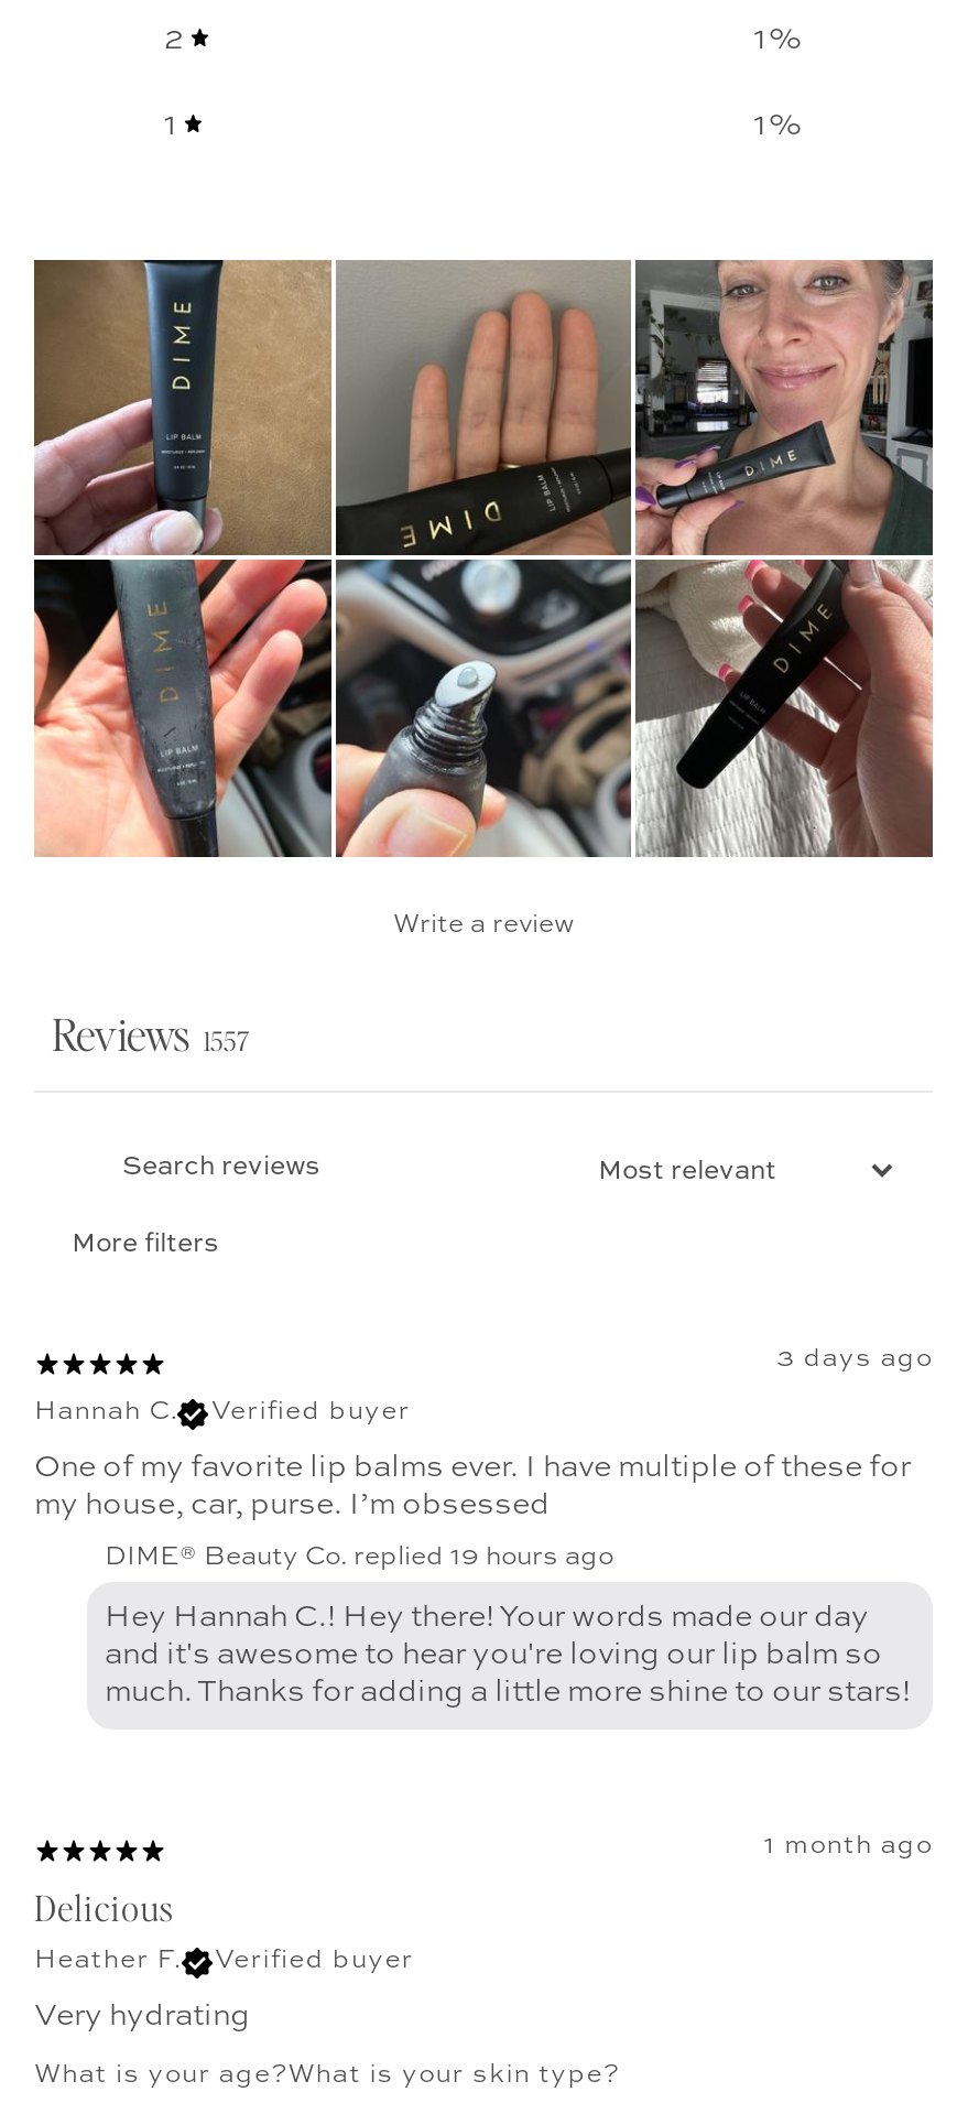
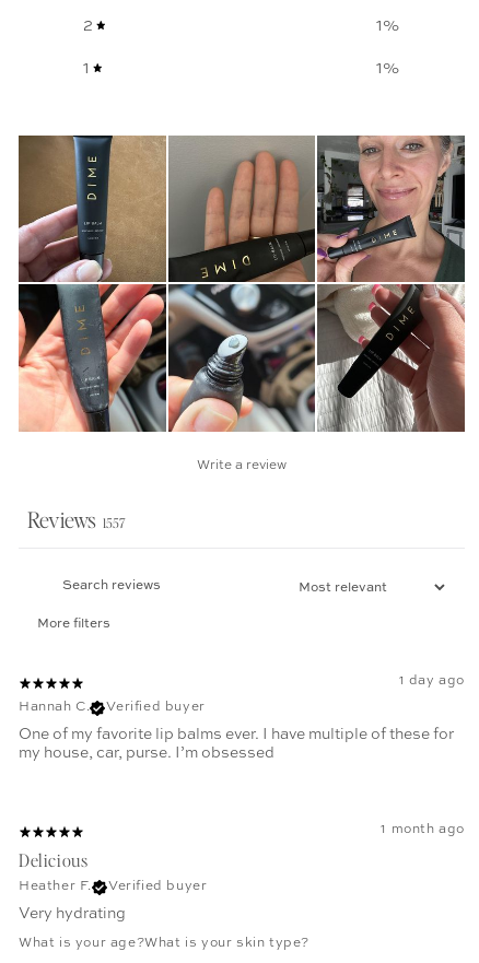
[776,1346,933,1373] 3 days ago -> [399,675,465,688] 1 day ago
[105,1545,911,1708] DIME® Beauty Co. replied 19 hours ago | Hey Hannah C.! Hey there! Your words made our day | and it's awesome to hear you're loving our lip balm so | much. Thanks for adding a little more shine to our stars! -> none

